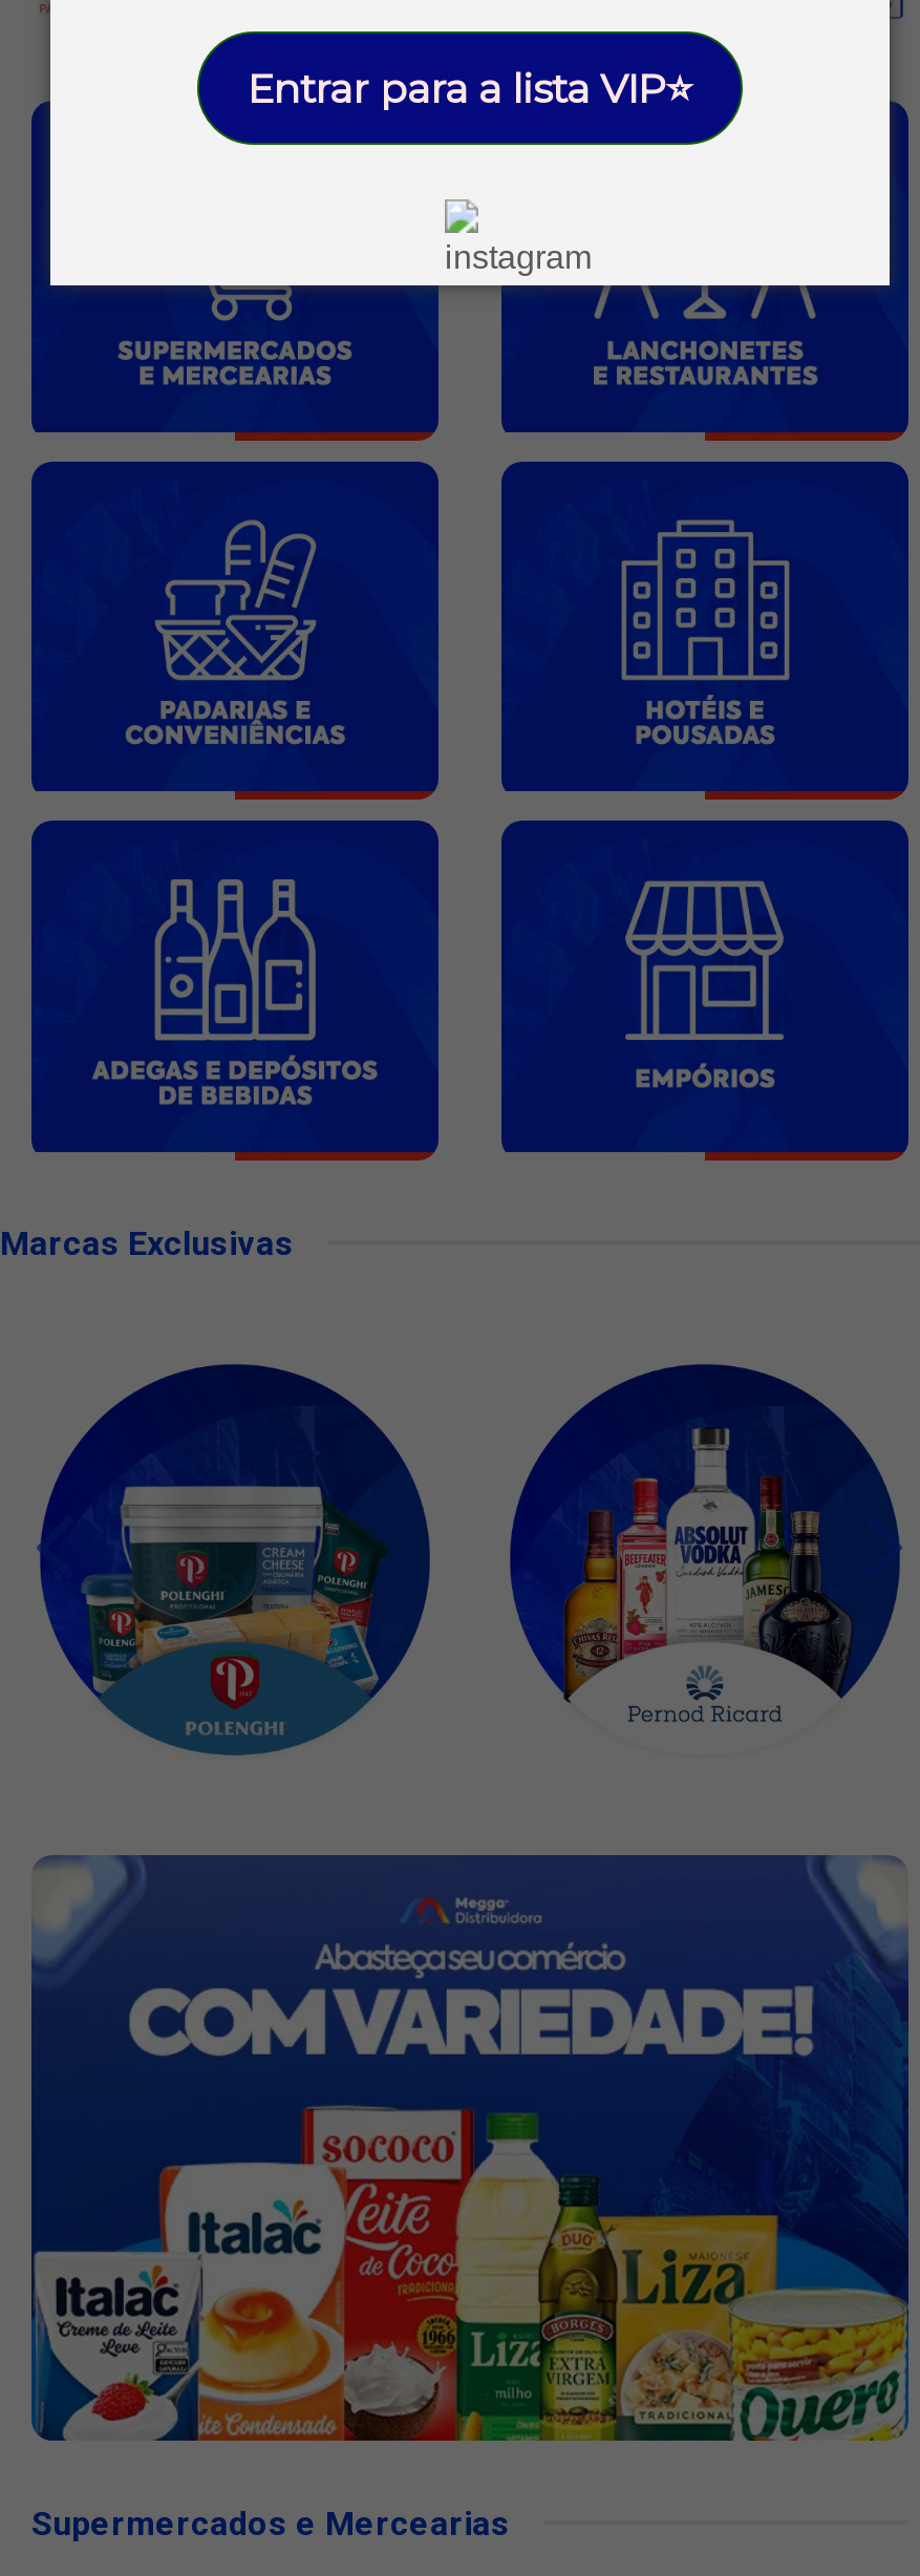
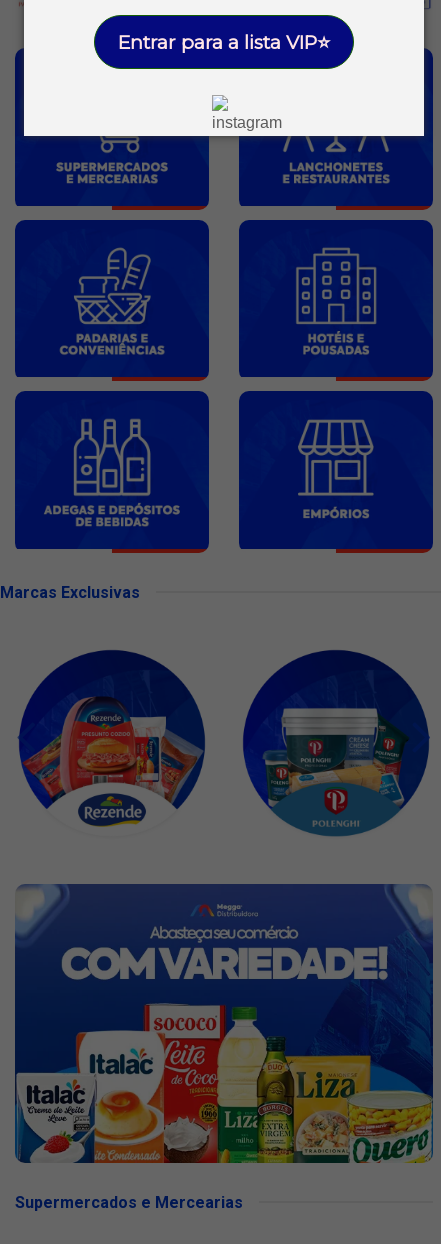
[554,1427,854,1754] [image] -> [263,682,408,837] [image]
[48,1465,424,1757] [image] -> [23,697,202,836] [image]

